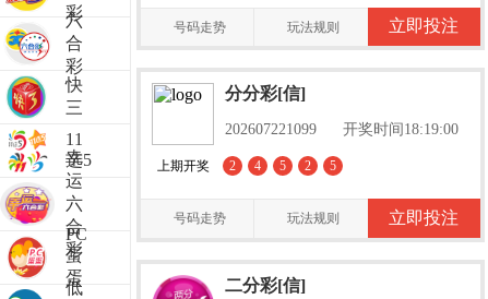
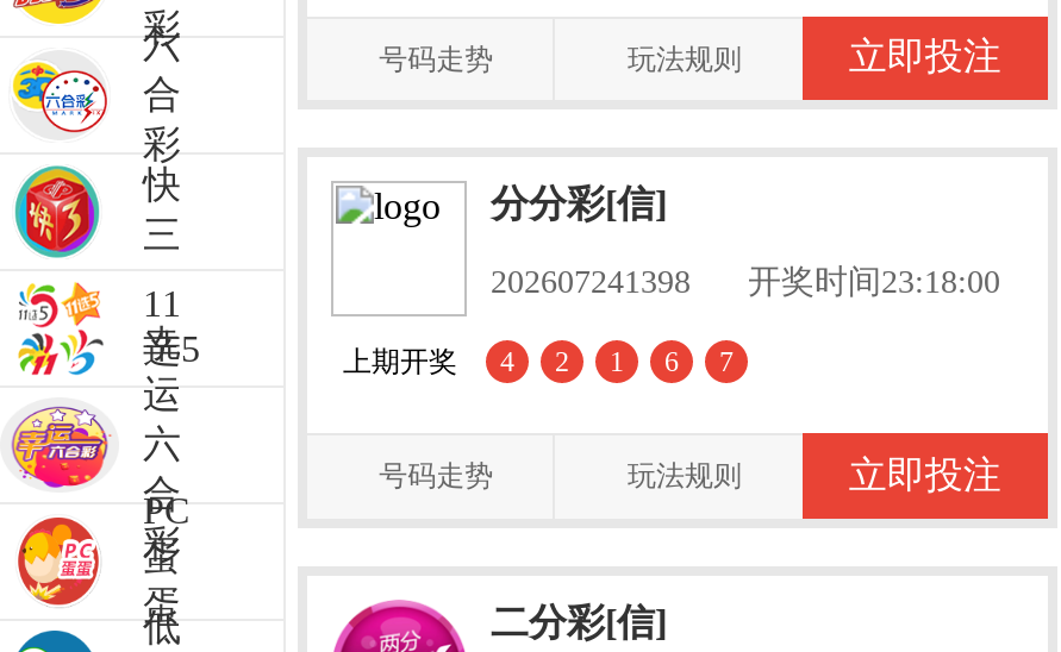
[225,121,317,137] 202607221099 -> [491,263,691,299] 202607241398
[343,121,459,137] 开奖时间18:19:00 -> [748,263,1000,299] 开奖时间23:18:00
[254,158,336,173] 4 | 5 | 2 | 5 -> [610,345,734,378] 1 | 6 | 7
none -> [500,345,514,378] 4

